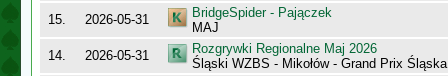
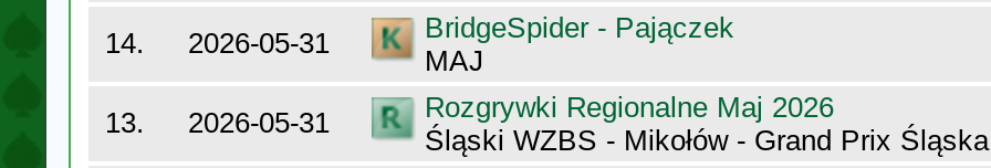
[47,12,149,27] 15. 2026-05-31 -> [105,27,330,60] 14. 2026-05-31
[47,48,149,63] 14. 2026-05-31 -> [105,106,330,139] 13. 2026-05-31

